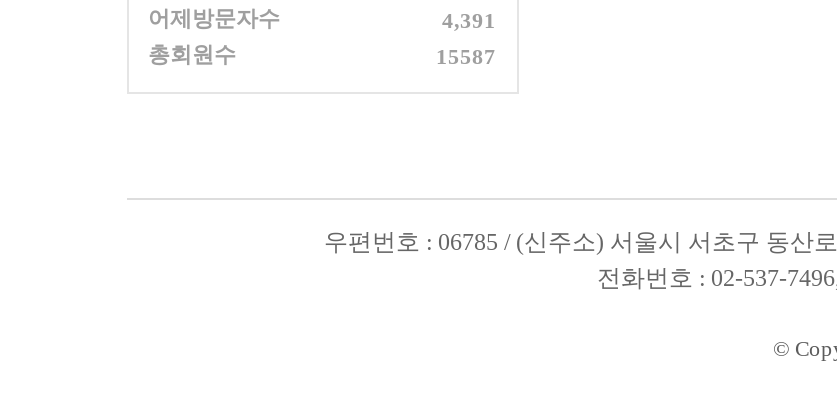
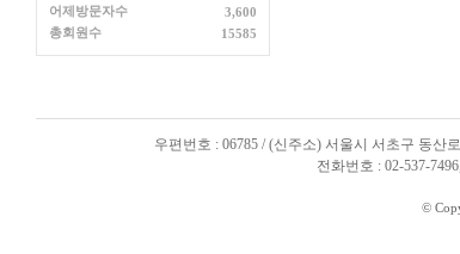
[442,8,496,32] 4,391 -> [224,5,256,19] 3,600
[436,44,496,68] 15587 -> [220,26,256,41] 15585

